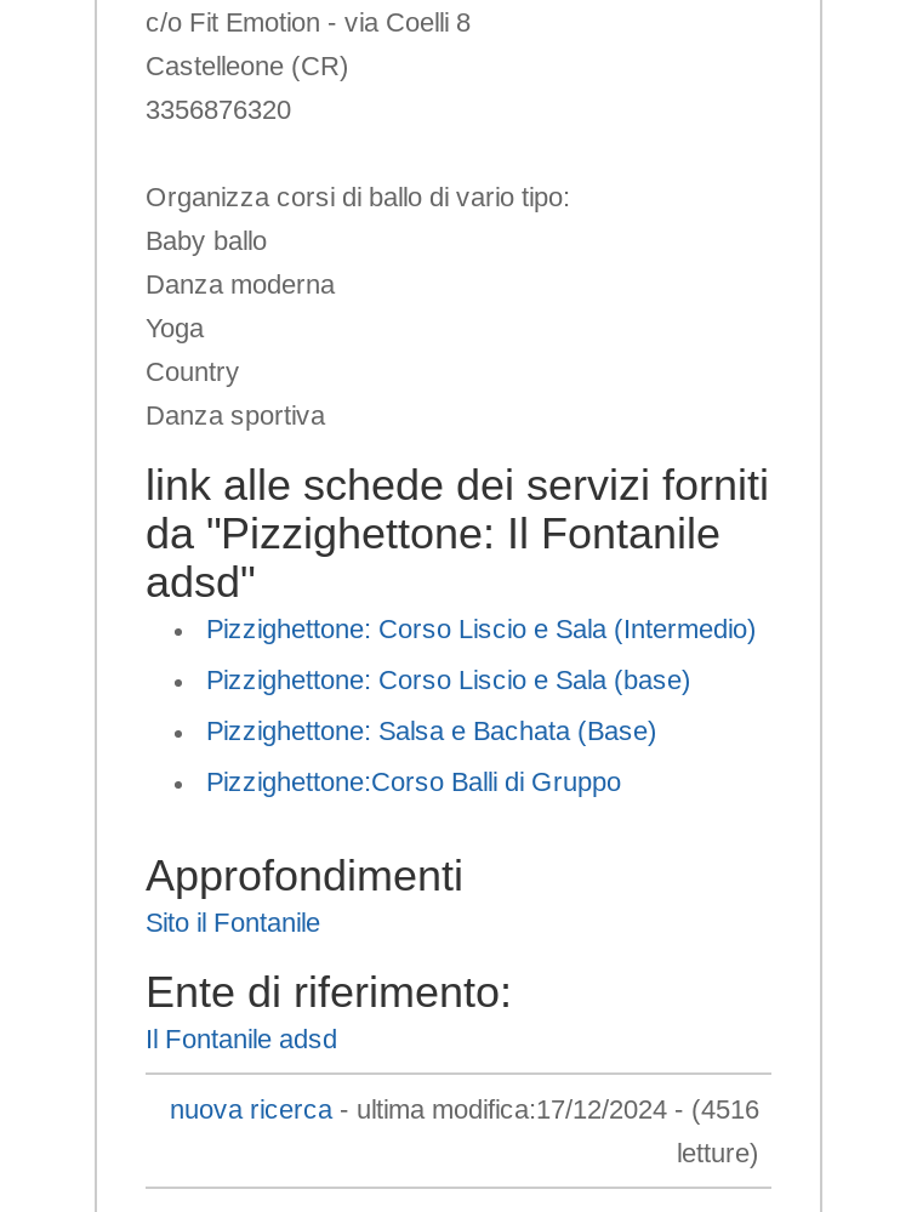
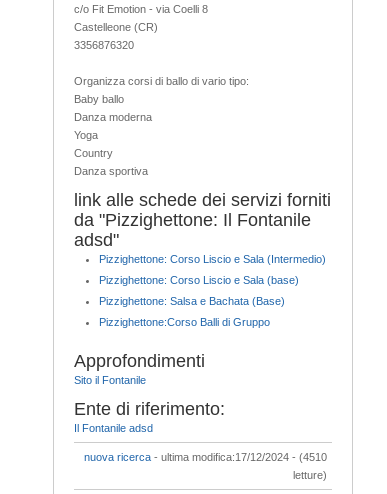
[170,1093,759,1122] nuova ricerca - ultima modifica:17/12/2024 - (4516 -> [84,451,327,463] nuova ricerca - ultima modifica:17/12/2024 - (4510

